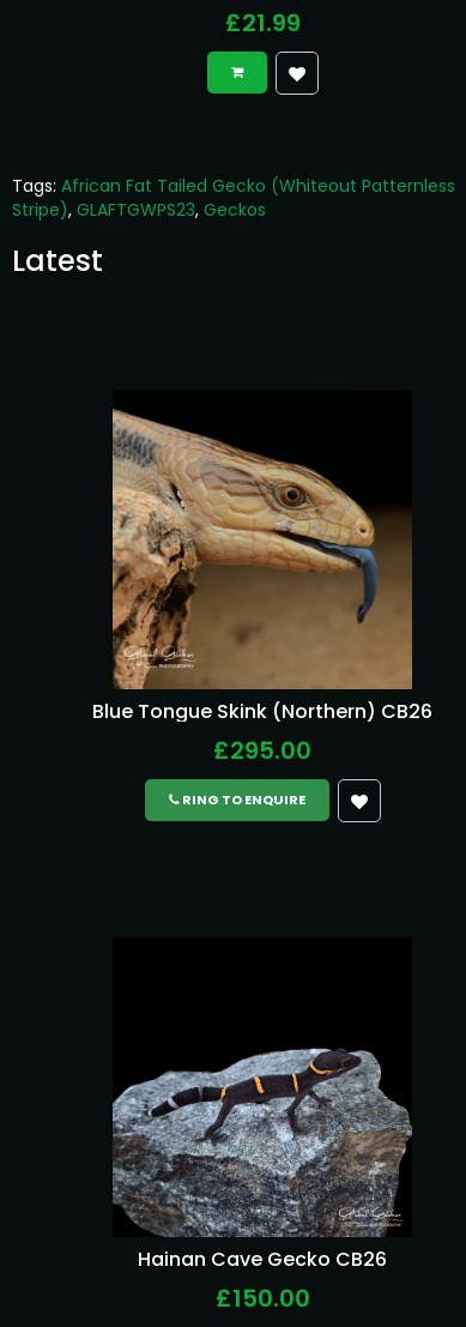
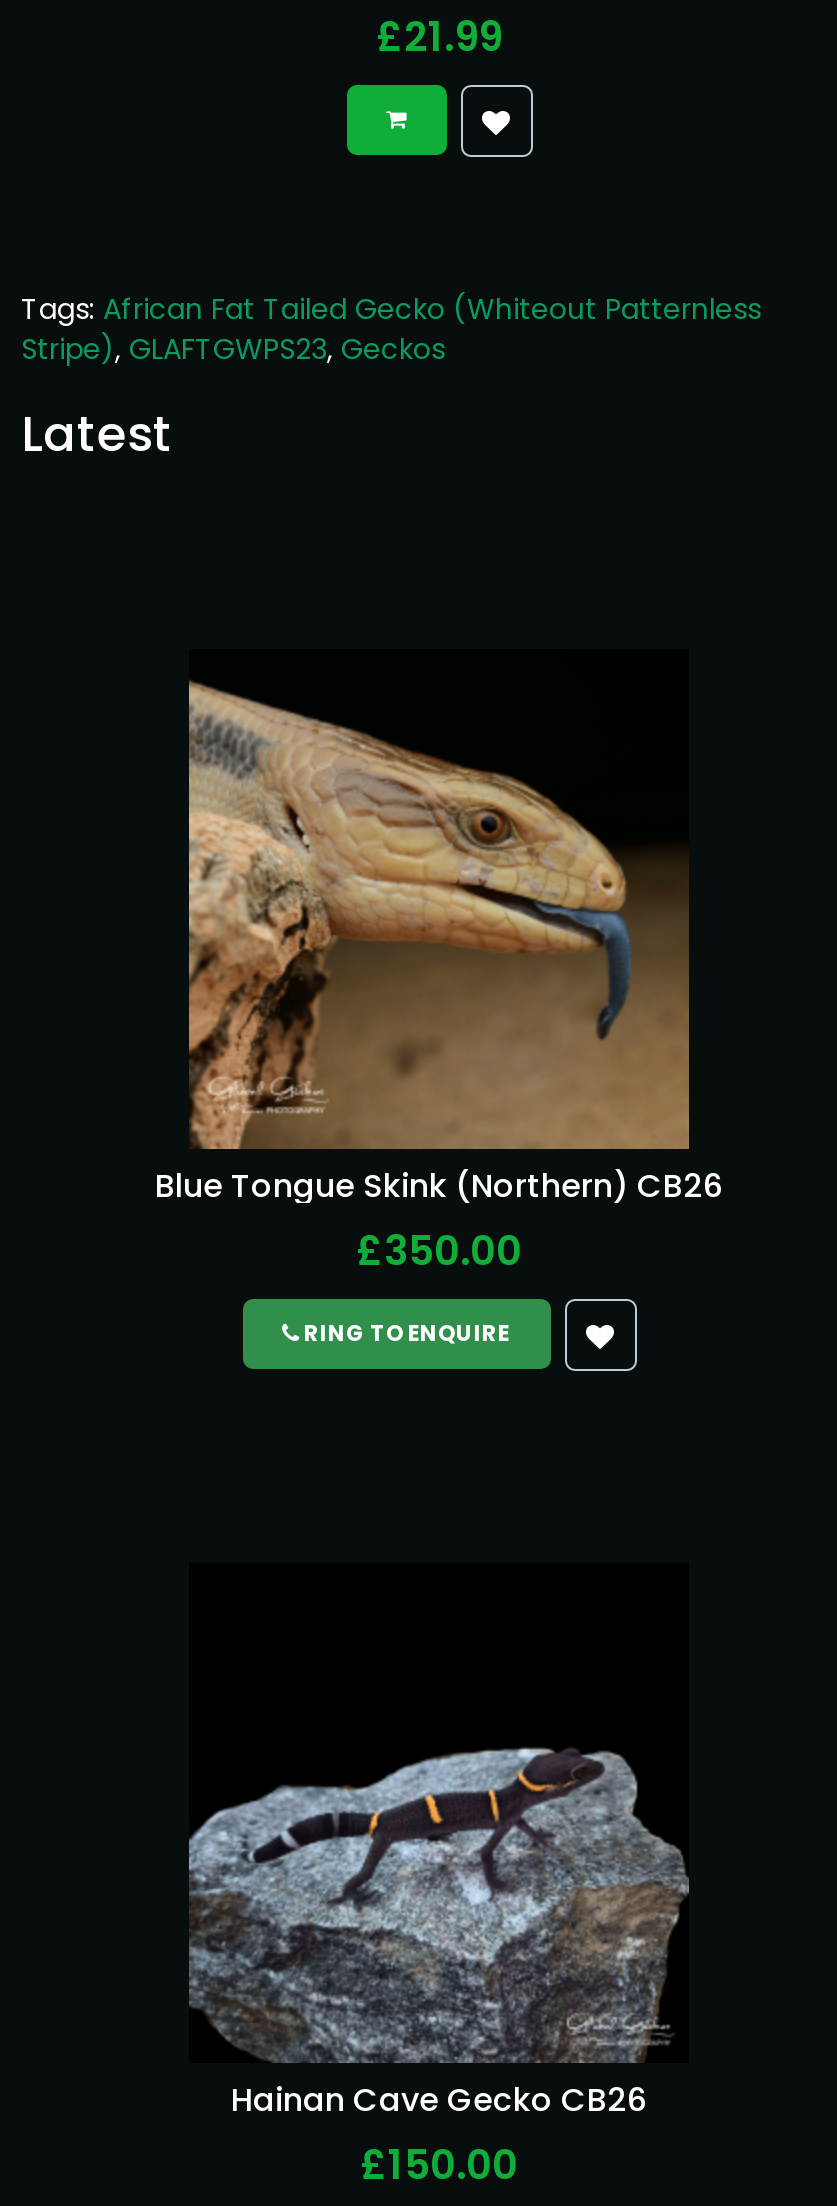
[213,734,311,767] £295.00 -> [356,1223,522,1279] £350.00

